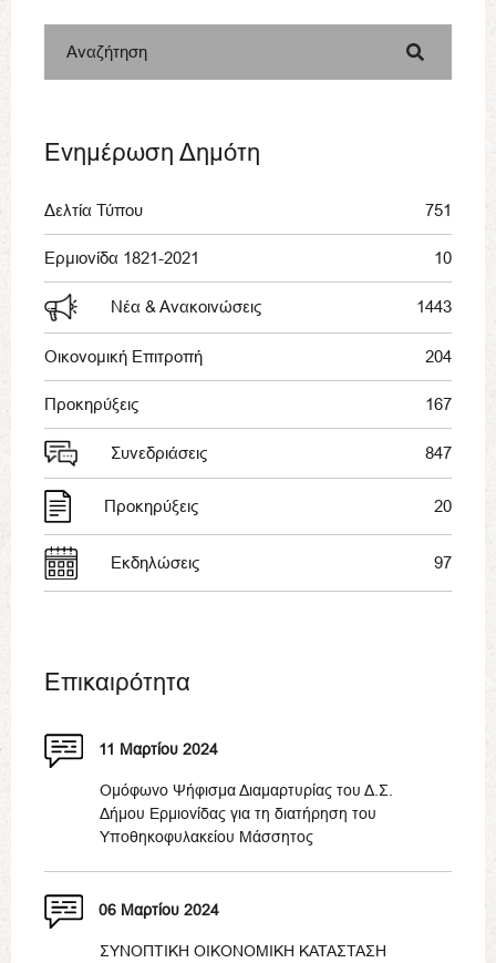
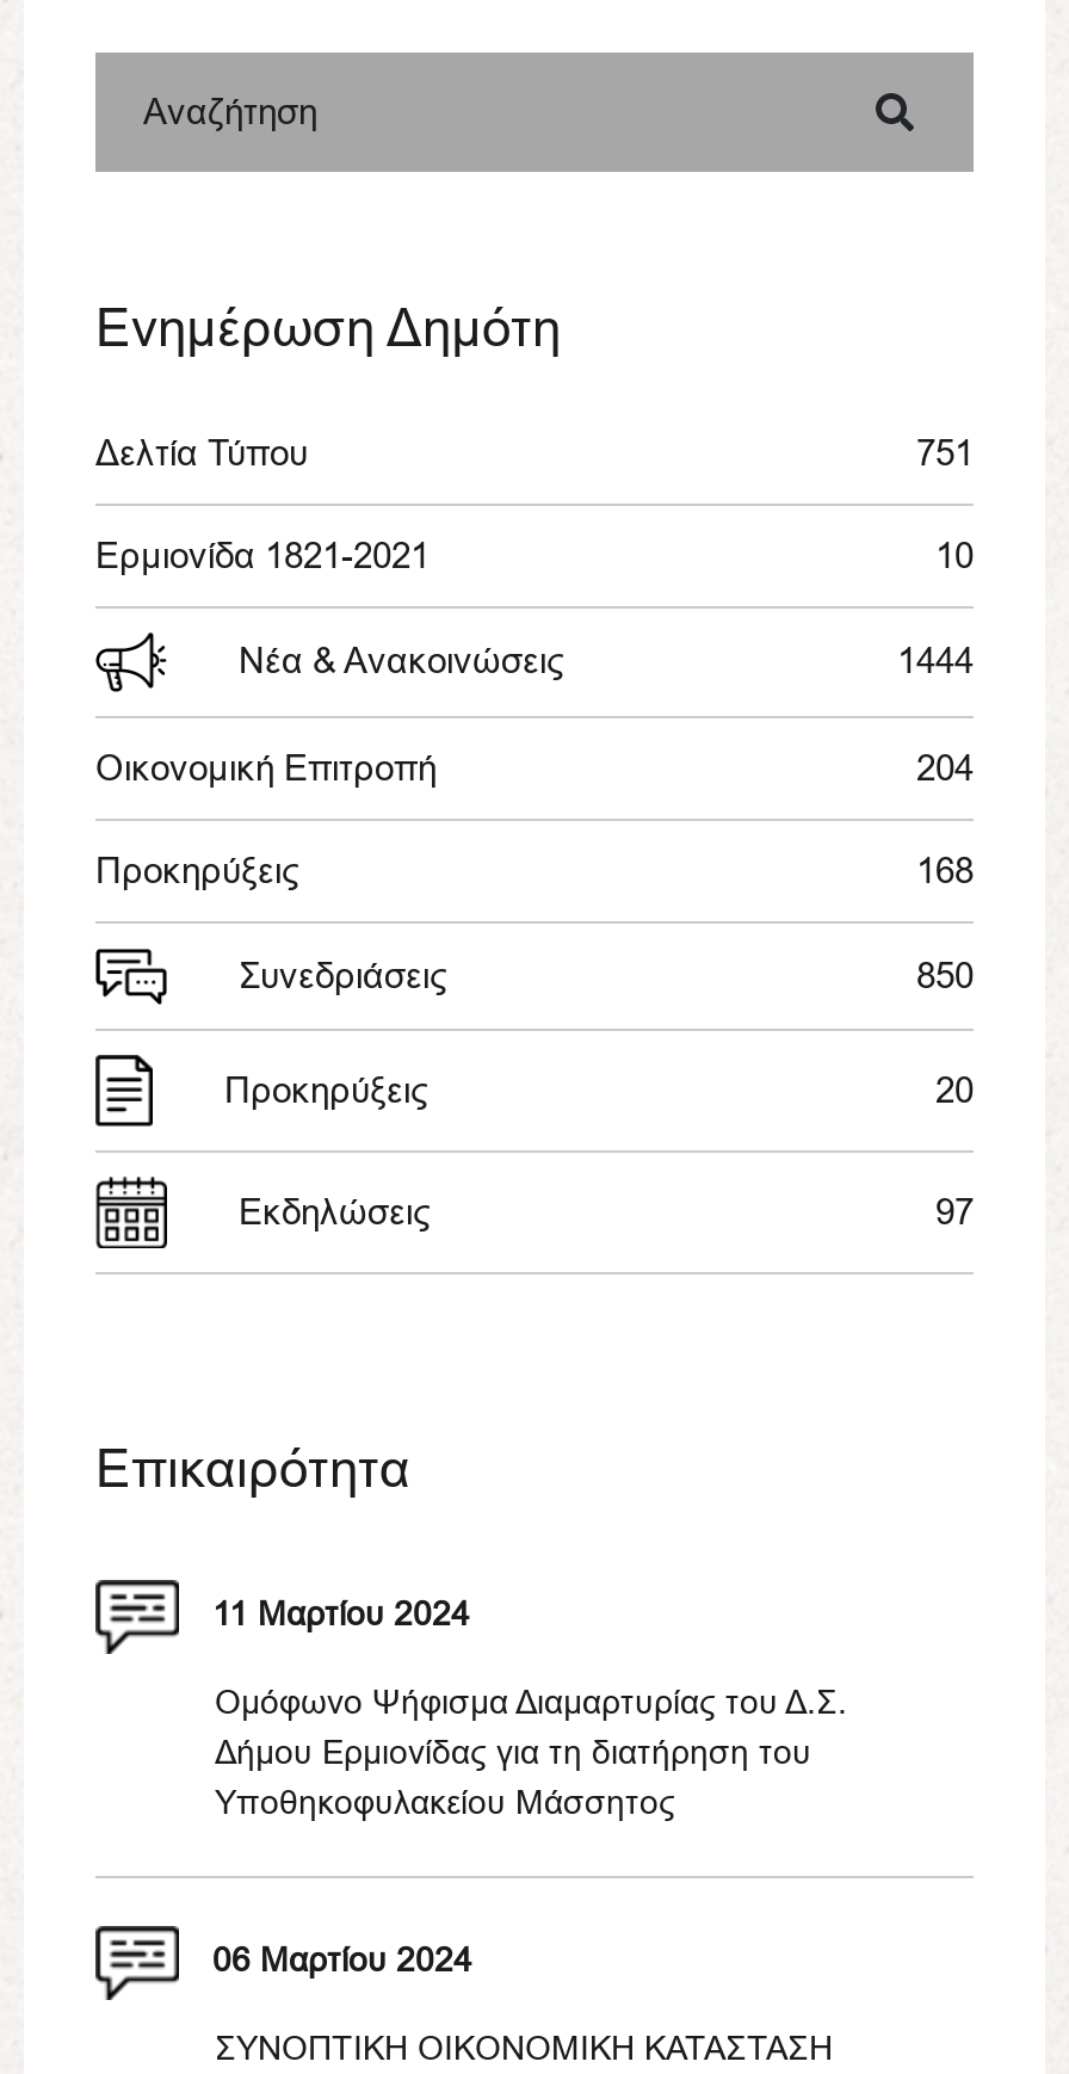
[416,297,452,316] 1443 -> [897,640,974,681] 1444
[425,394,452,413] 167 -> [916,849,974,889] 168
[425,443,452,462] 847 -> [916,954,974,995] 850

